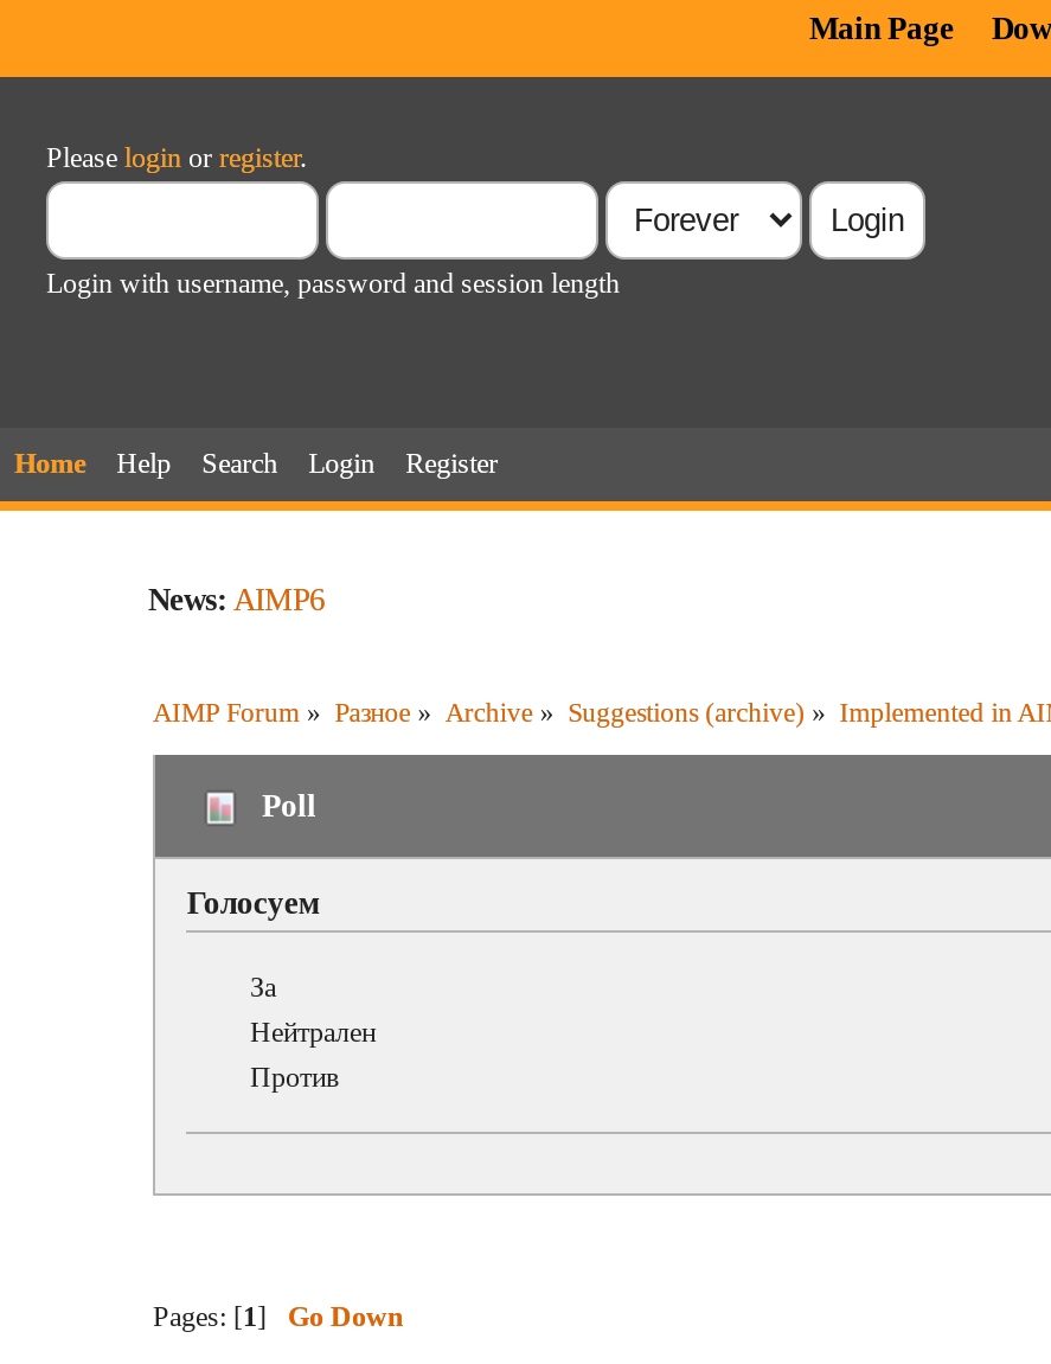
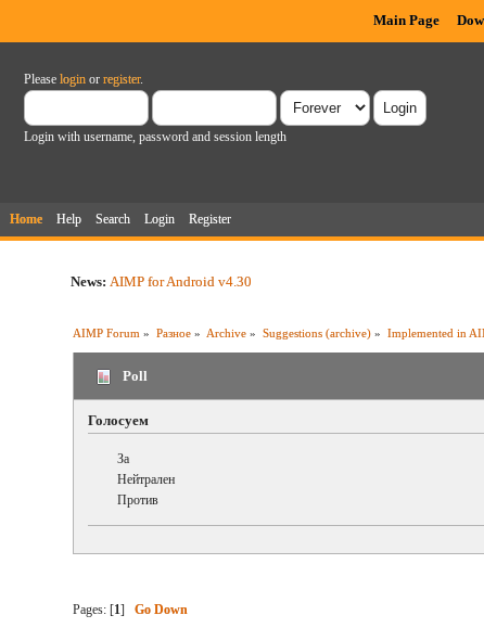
[148,582,326,617] News: AIMP6 -> [71,273,252,290] News: AIMP for Android v4.30

